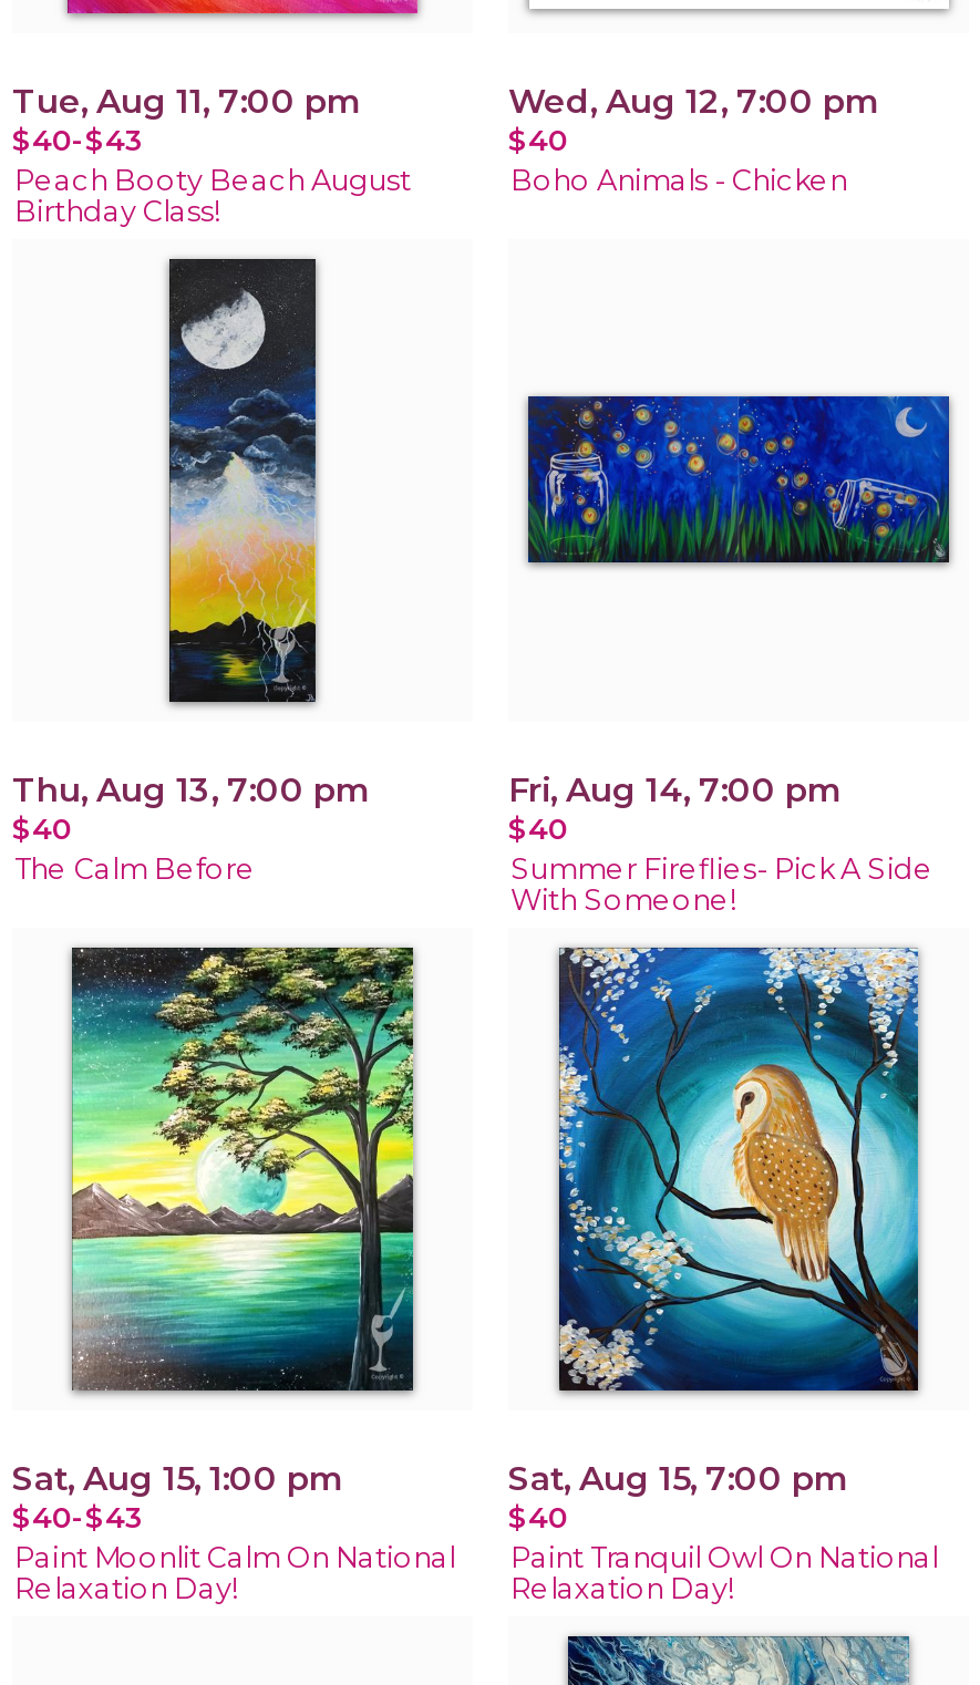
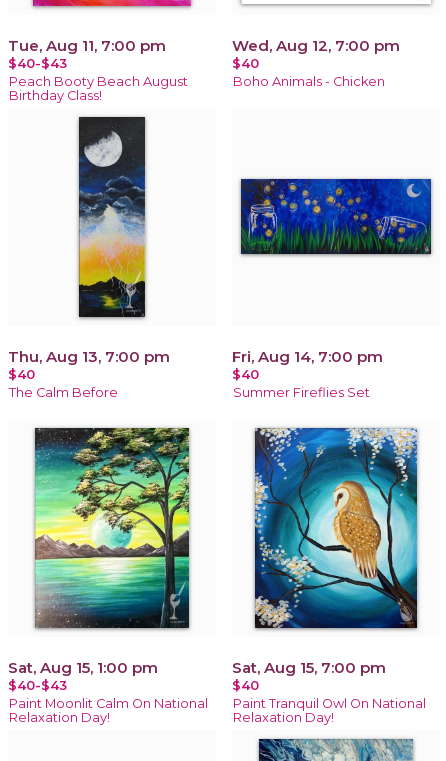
[510,852,933,916] Summer Fireflies- Pick A Side | With Someone! -> [233,385,370,400] Summer Fireflies Set

